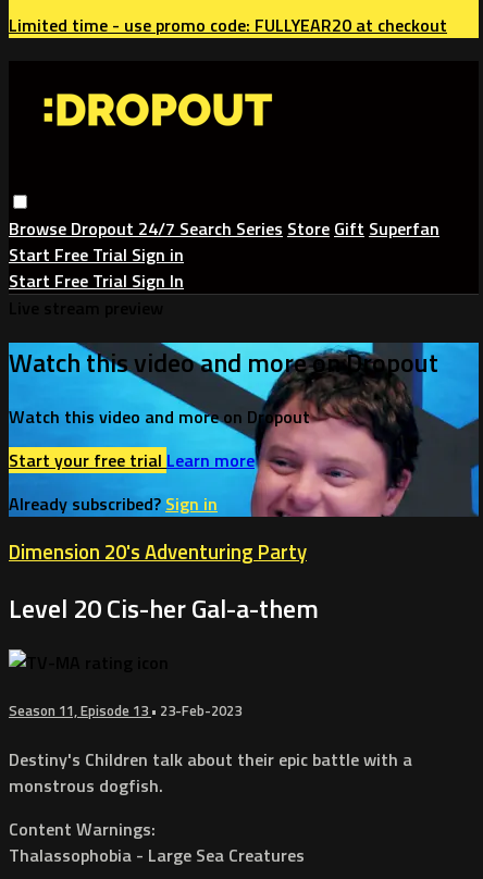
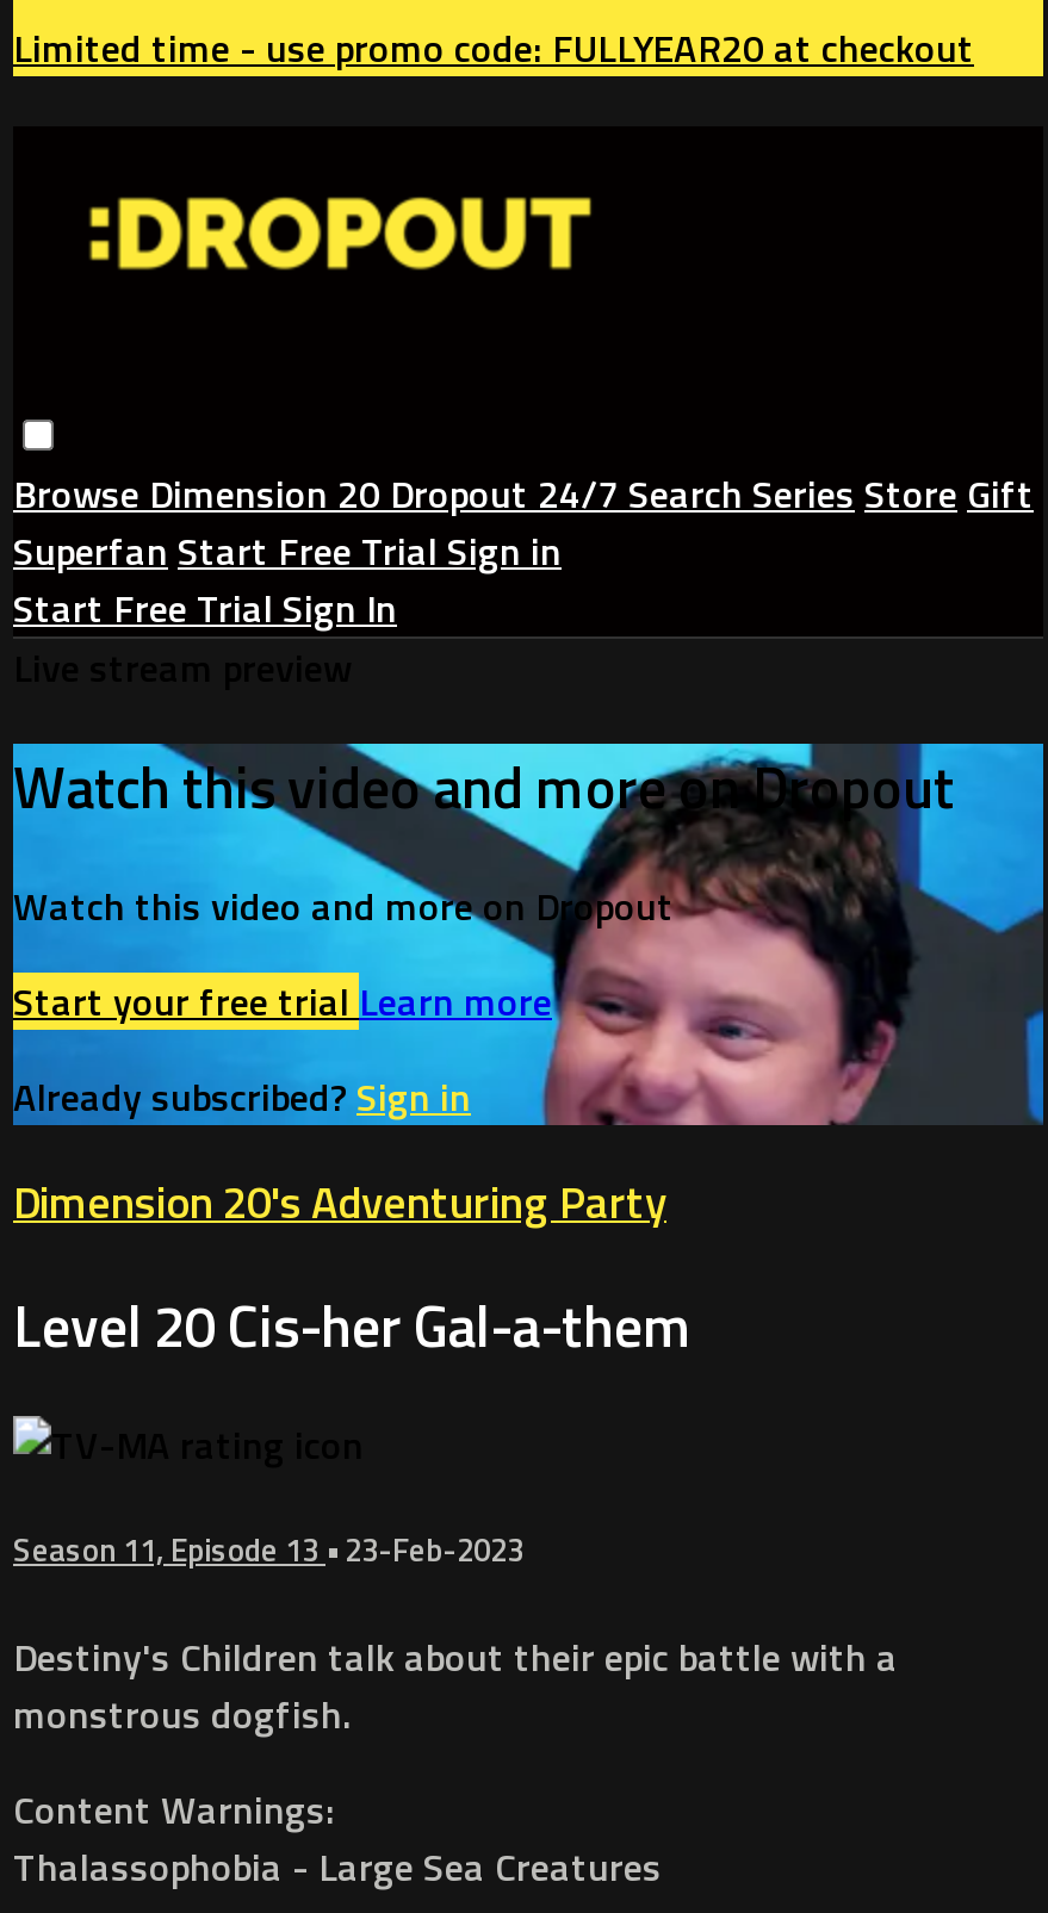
[9,215,439,268] Browse Dropout 24/7 Search Series Store Gift Superfan | Start Free Trial Sign in -> [13,465,1034,579] Browse Dimension 20 Dropout 24/7 Search Series Store Gift | Superfan Start Free Trial Sign in

